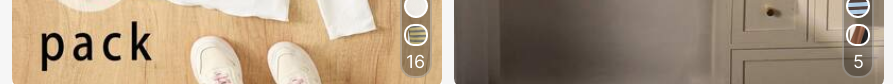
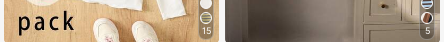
[406,50,426,72] 16 -> [201,25,210,36] 15

